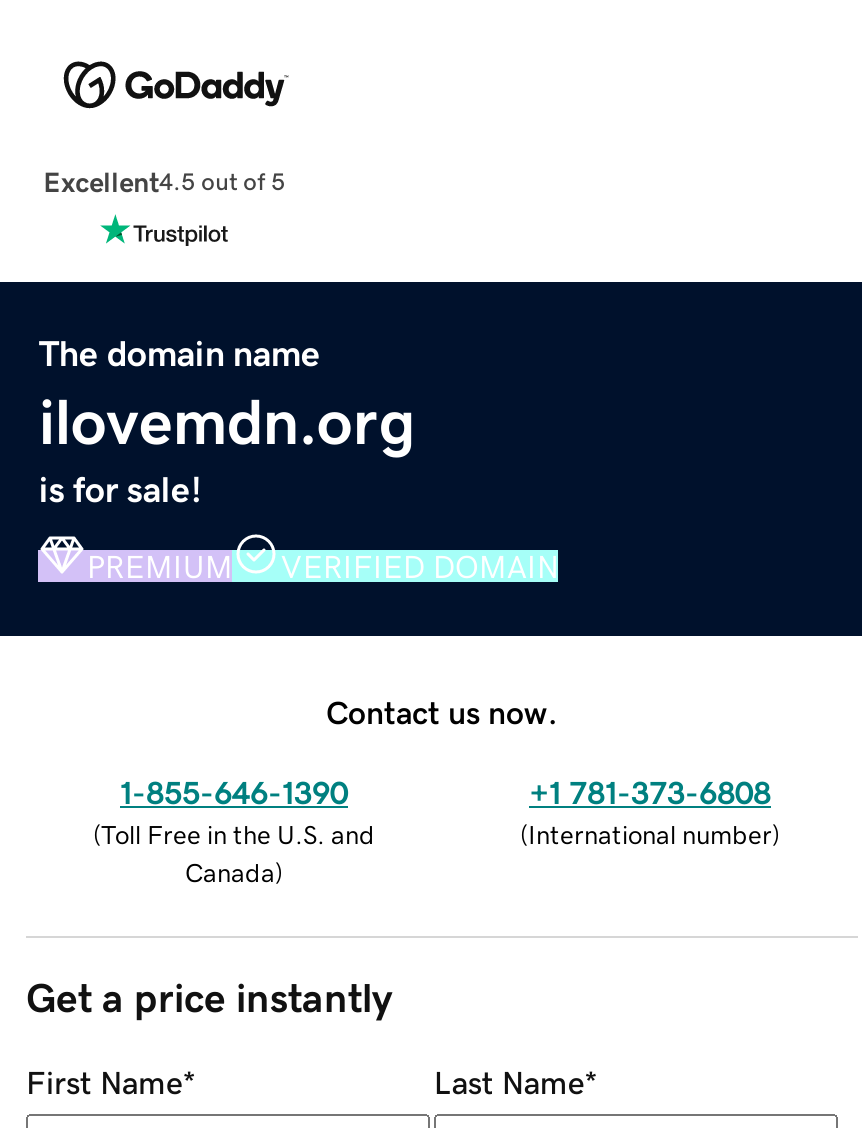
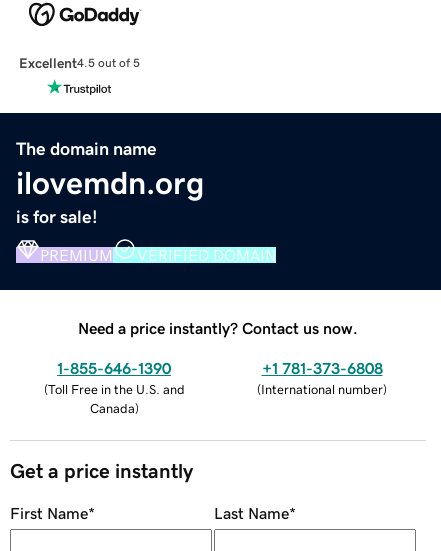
[326,695,558,727] Contact us now. -> [78,320,358,336] Need a price instantly? Contact us now.

